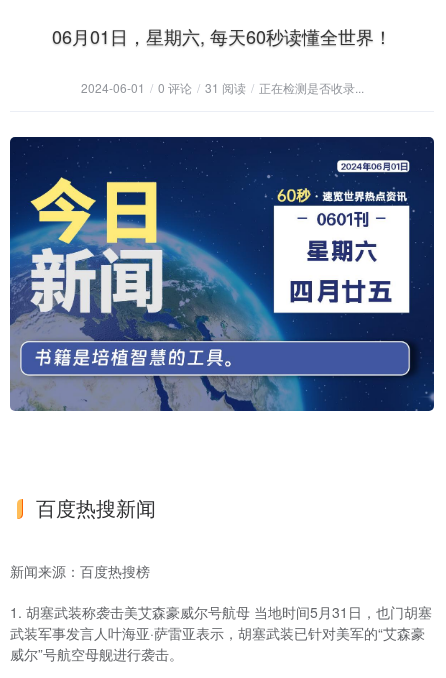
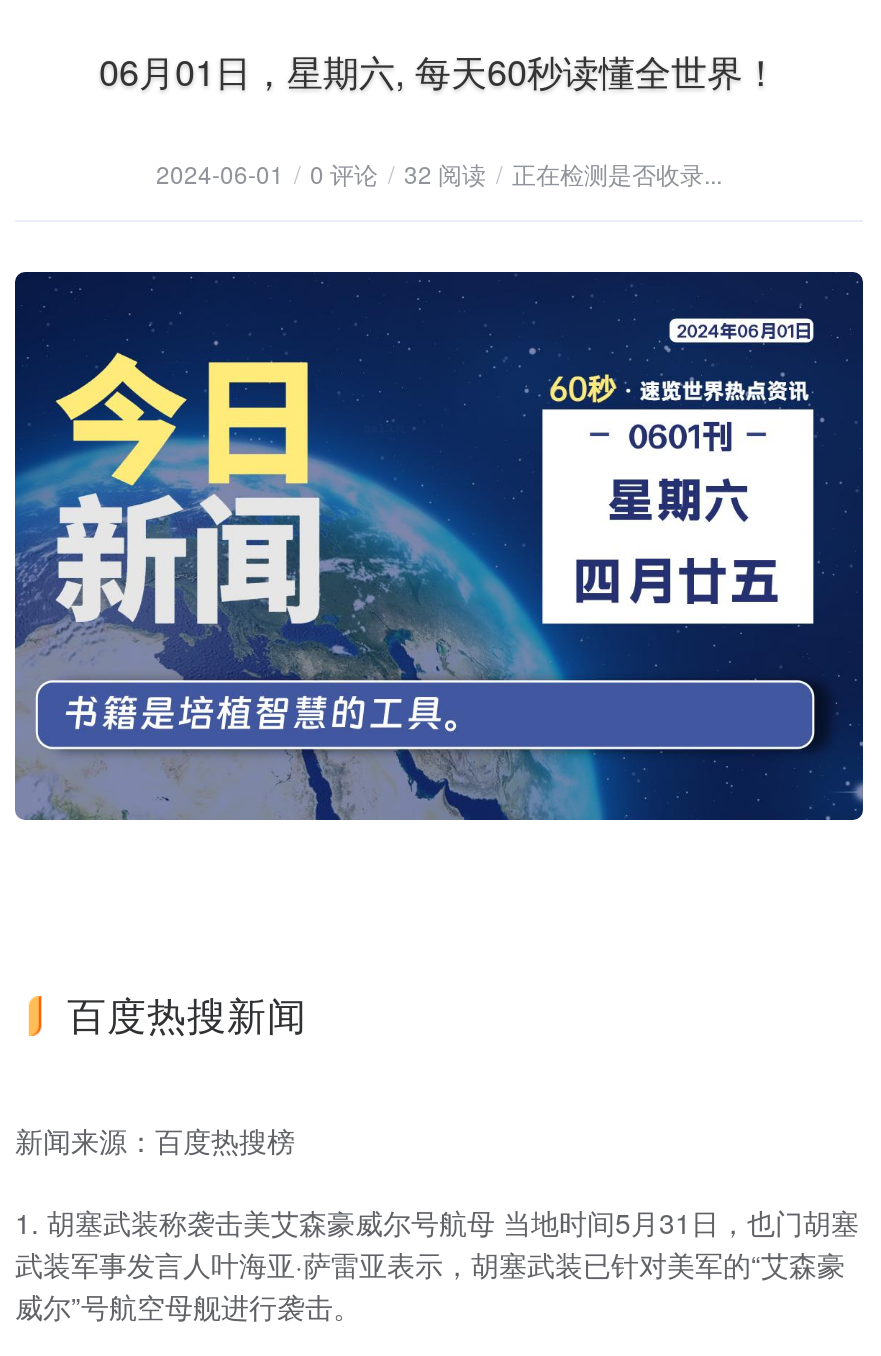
[80,79,363,96] 2024-06-01 / 0 评论 / 31 阅读 / 正在检测是否收录... -> [156,156,722,190] 2024-06-01 / 0 评论 / 32 阅读 / 正在检测是否收录...

